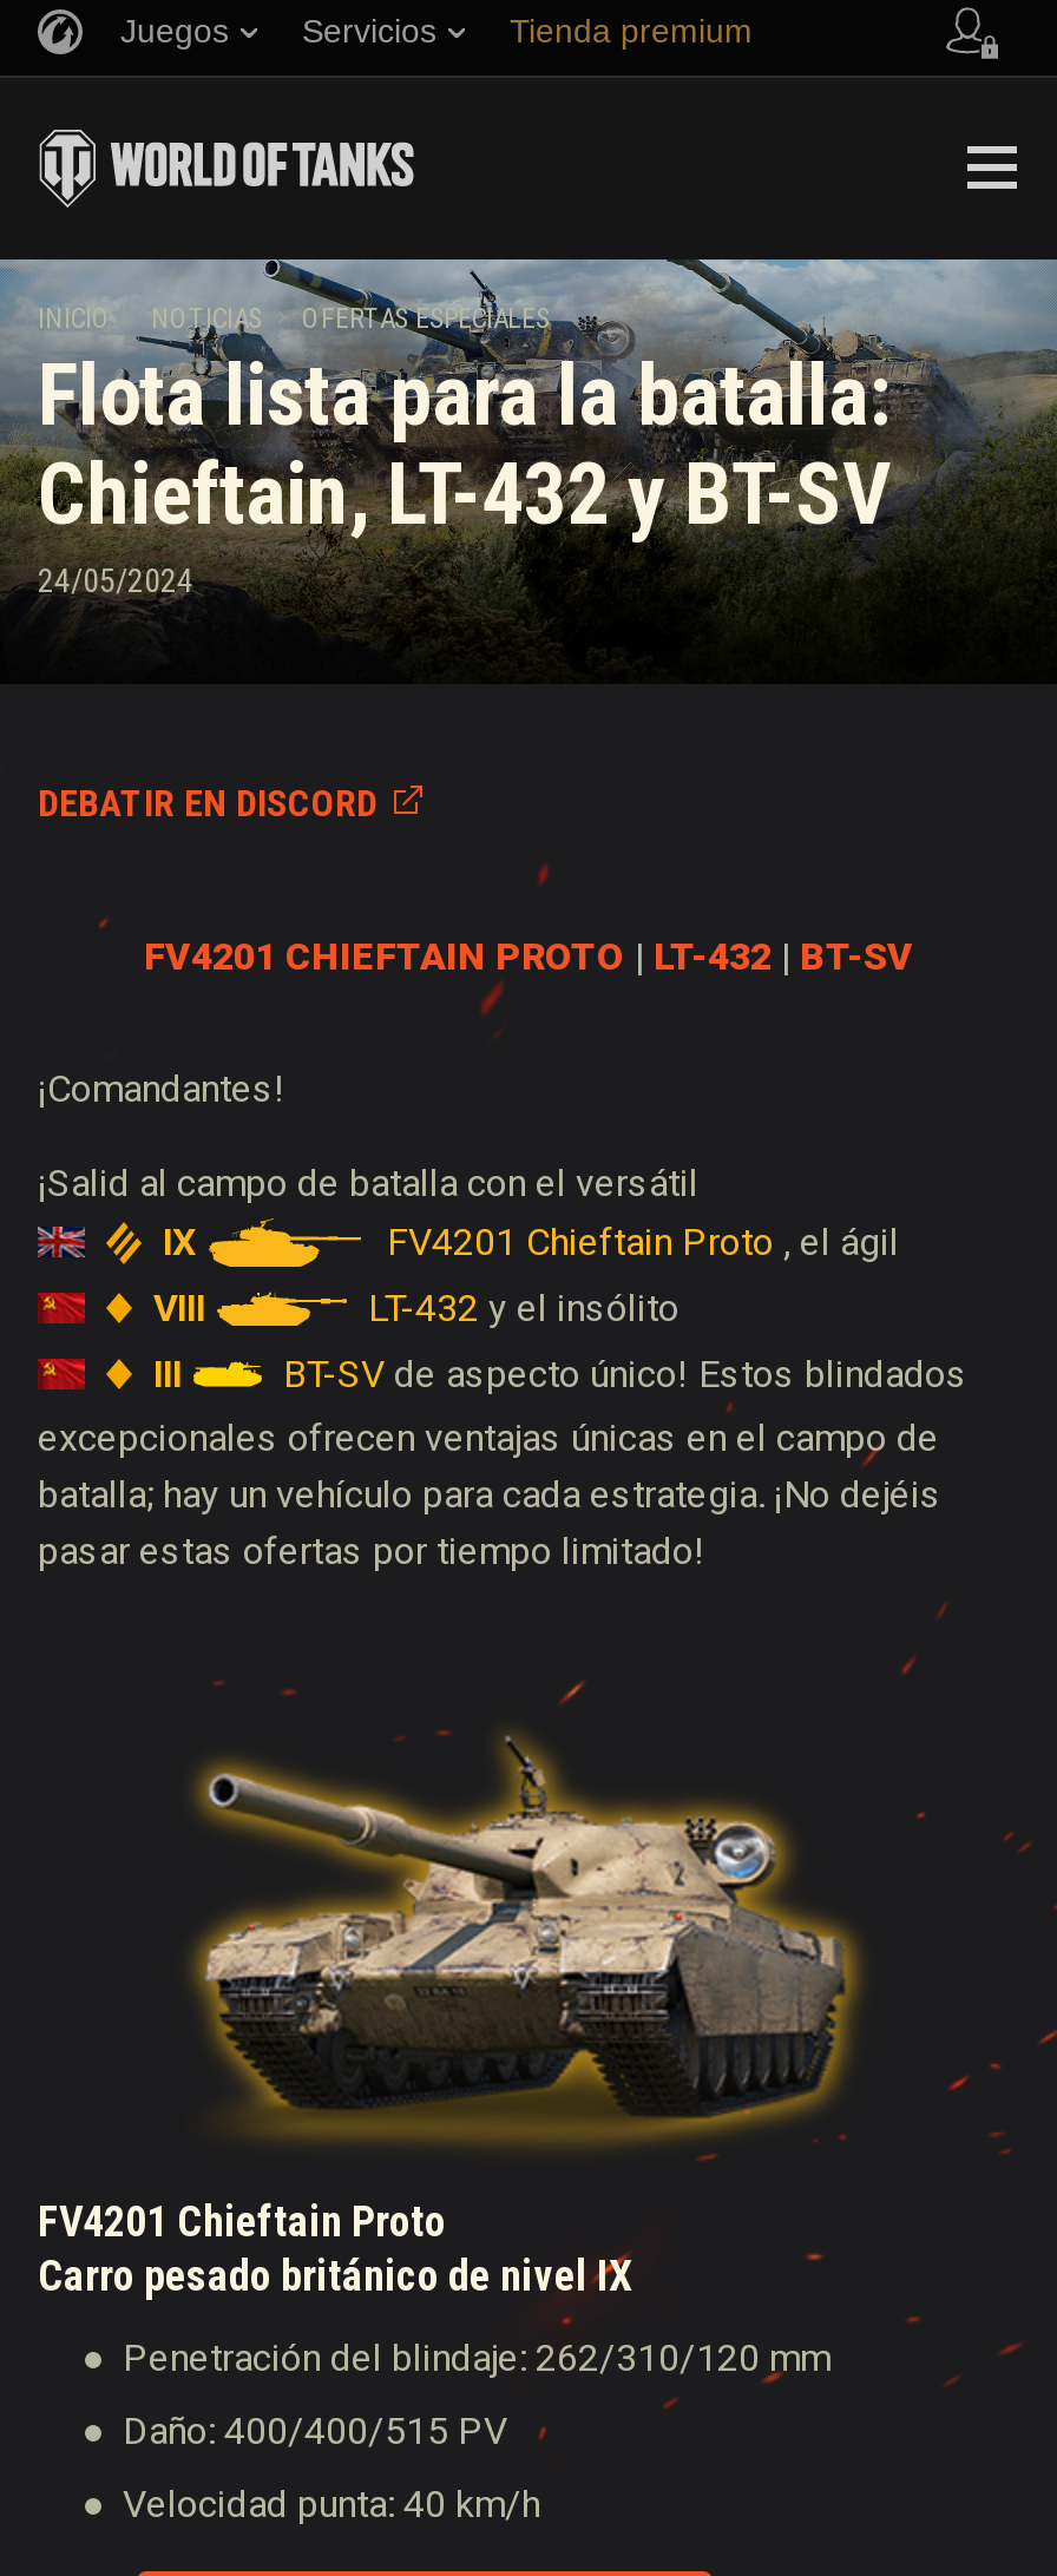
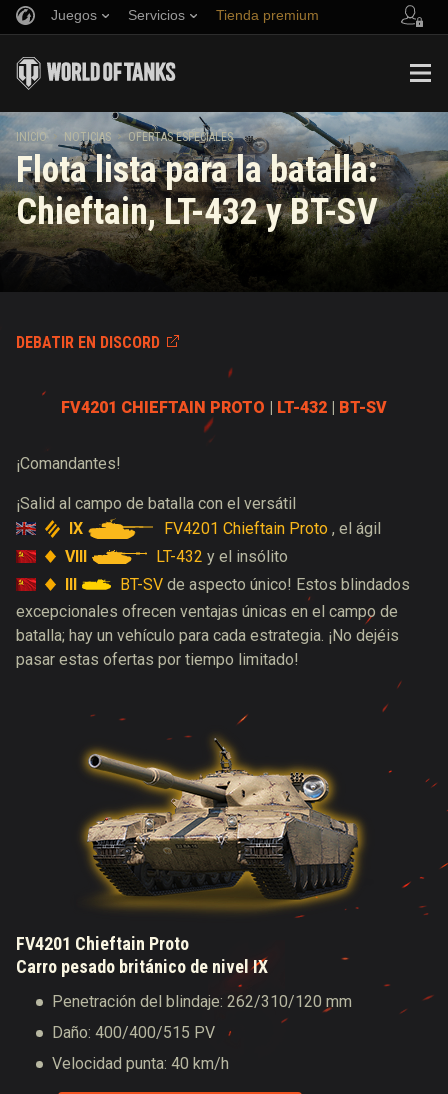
[38,561,193,599] 24/05/2024 -> none

